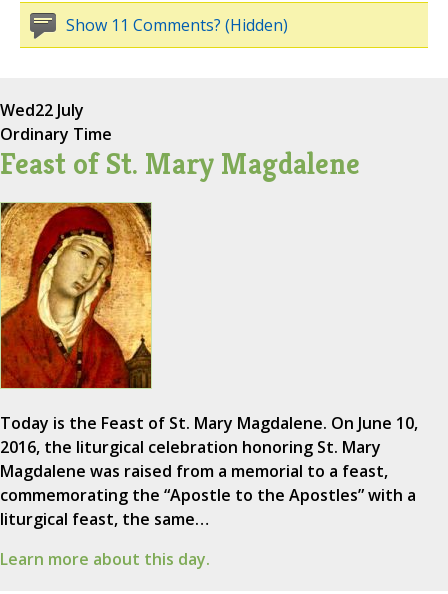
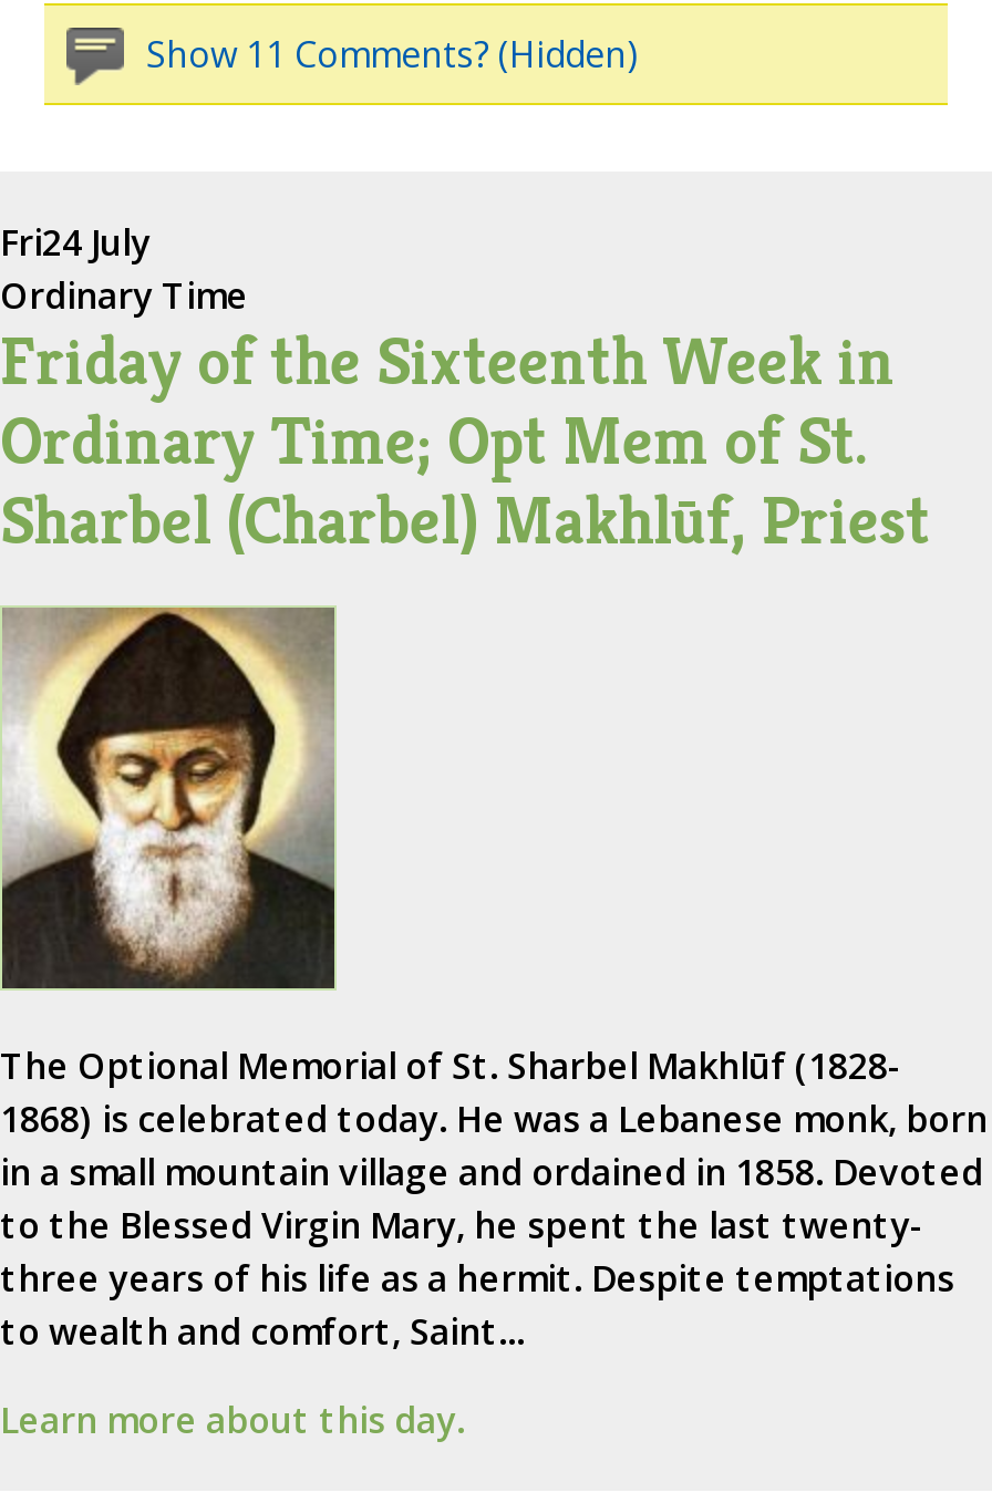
[0,99,84,121] Wed22 July -> [0,218,151,267] Fri24 July
[0,145,360,183] Feast of St. Mary Magdalene -> [0,320,930,564] Friday of the Sixteenth Week in | Ordinary Time; Opt Mem of St. | Sharbel (Charbel) Makhlūf, Priest
[3,263,152,381] [image] -> [7,605,337,895] [image]
[0,412,418,530] Today is the Feast of St. Mary Magdalene. On June 10, | 2016, the liturgical celebration honoring St. Mary | Magdalene was raised from a memorial to a feast, | commemorating the “Apostle to the Apostles” with a | liturgical feast, the same… -> [0,1042,988,1356] The Optional Memorial of St. Sharbel Makhlūf (1828- | 1868) is celebrated today. He was a Lebanese monk, born | in a small mountain village and ordained in 1858. Devoted | to the Blessed Virgin Mary, he spent the last twenty- | three years of his life as a hermit. Despite temptations | to wealth and comfort, Saint…

